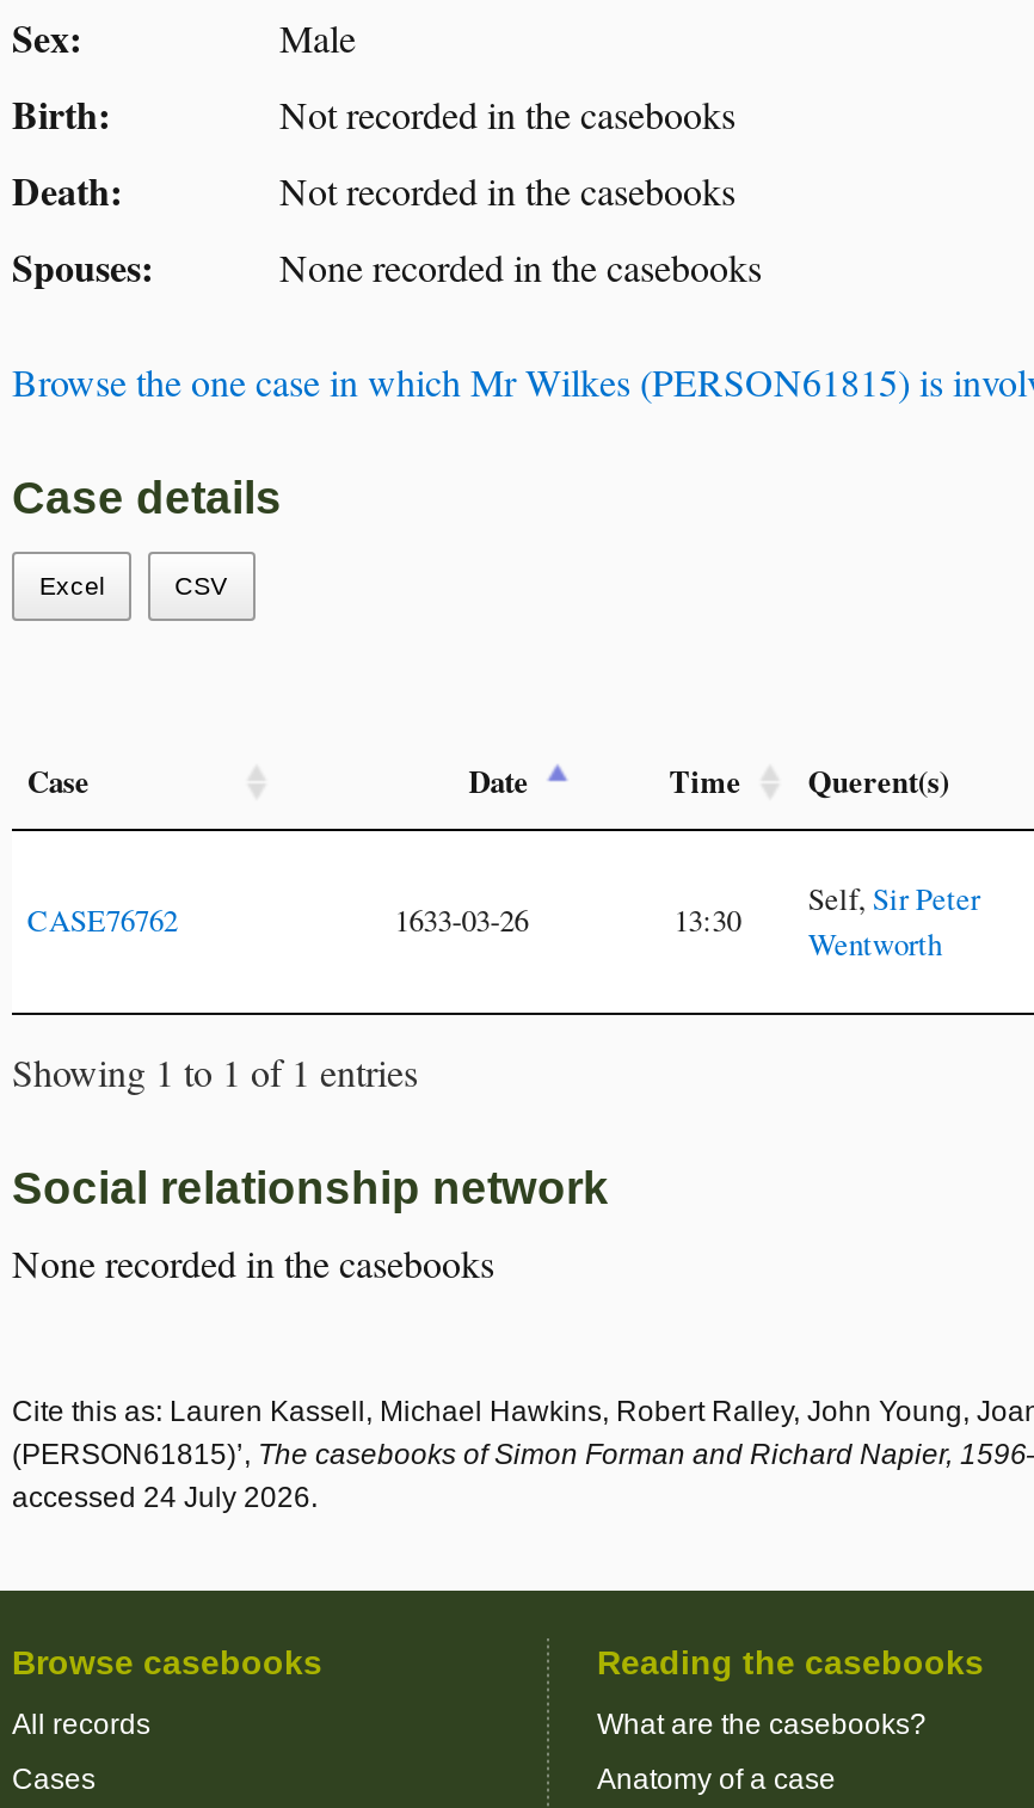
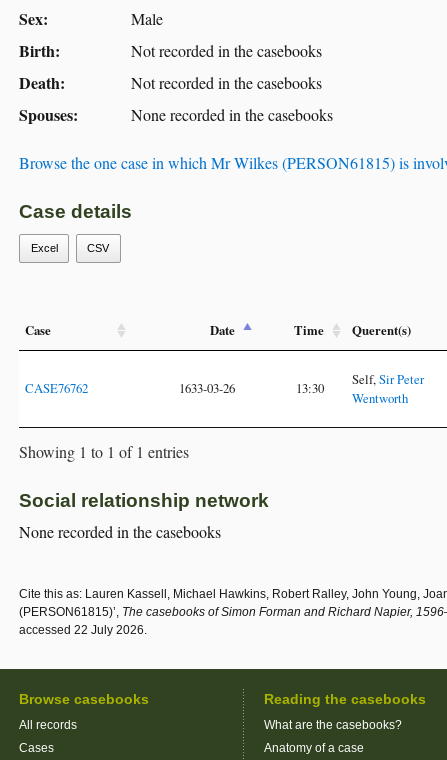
[12,1481,318,1515] accessed 24 July 2026. -> [19,623,147,637] accessed 22 July 2026.

